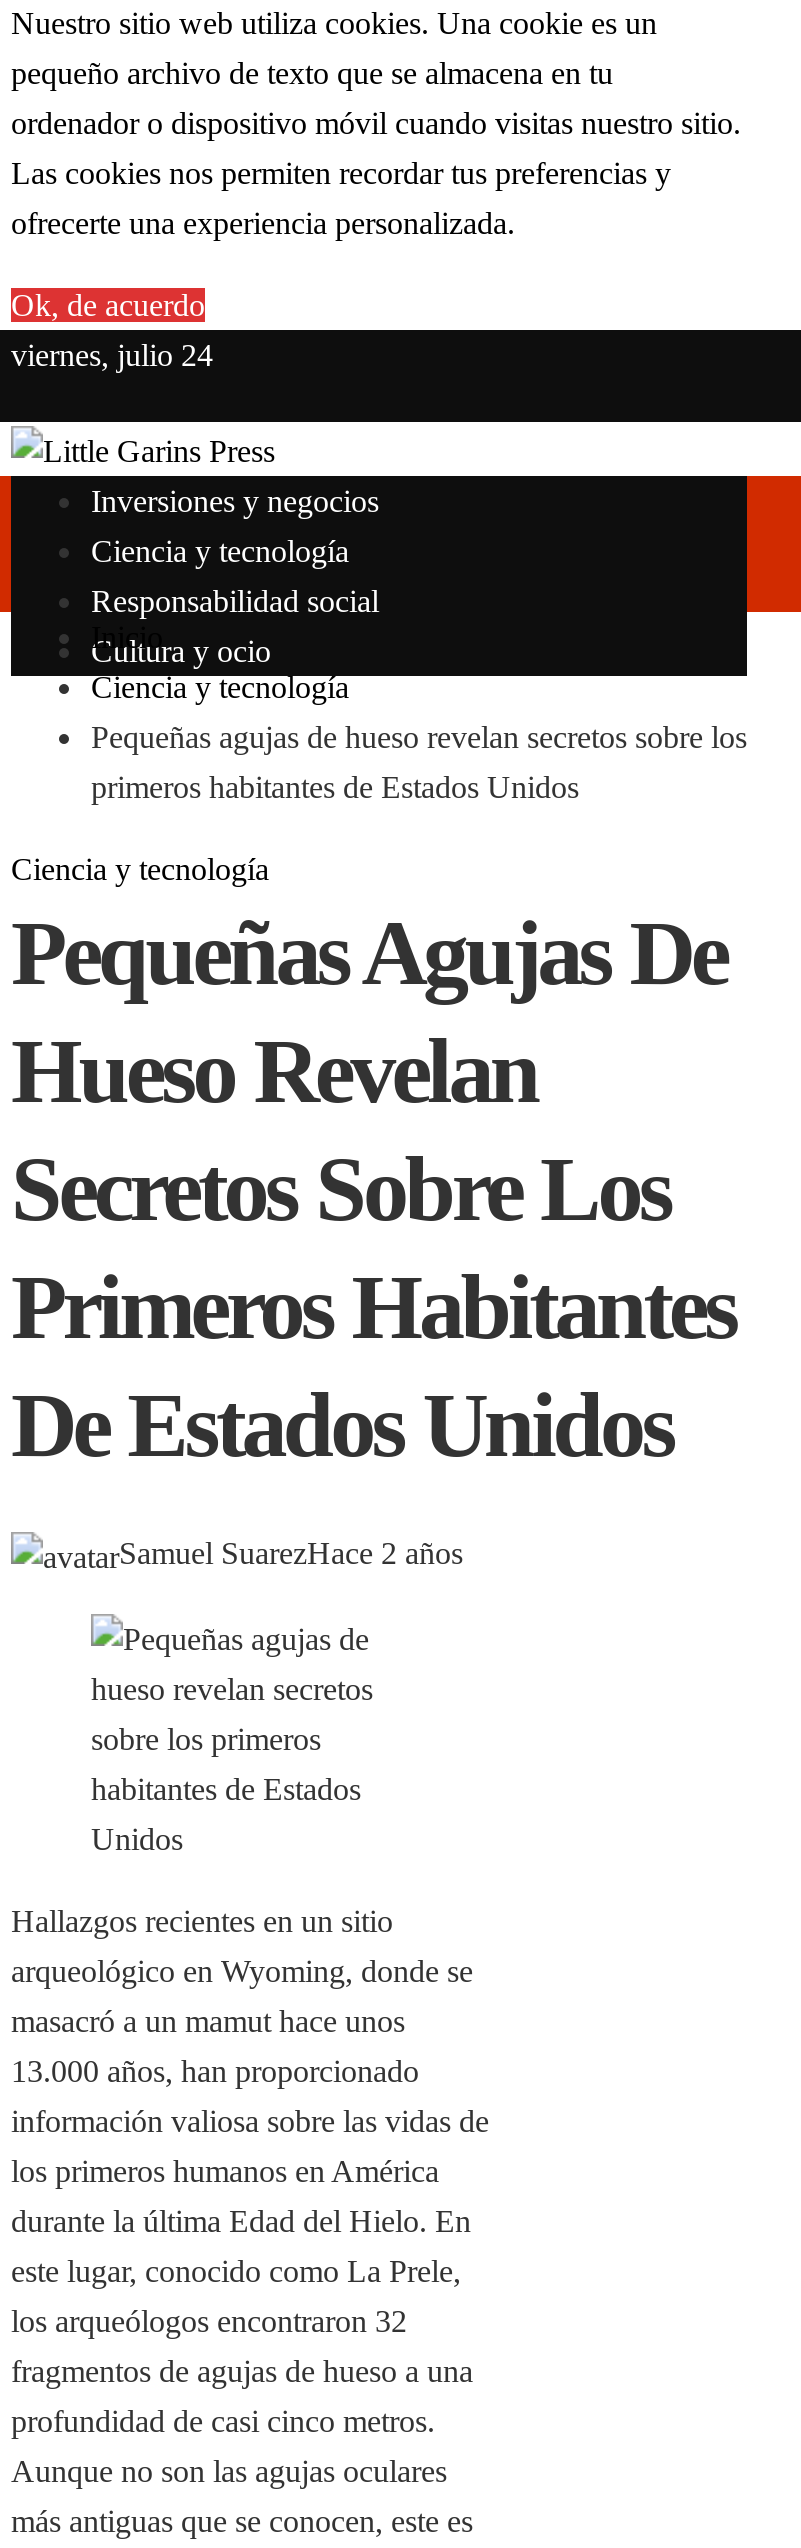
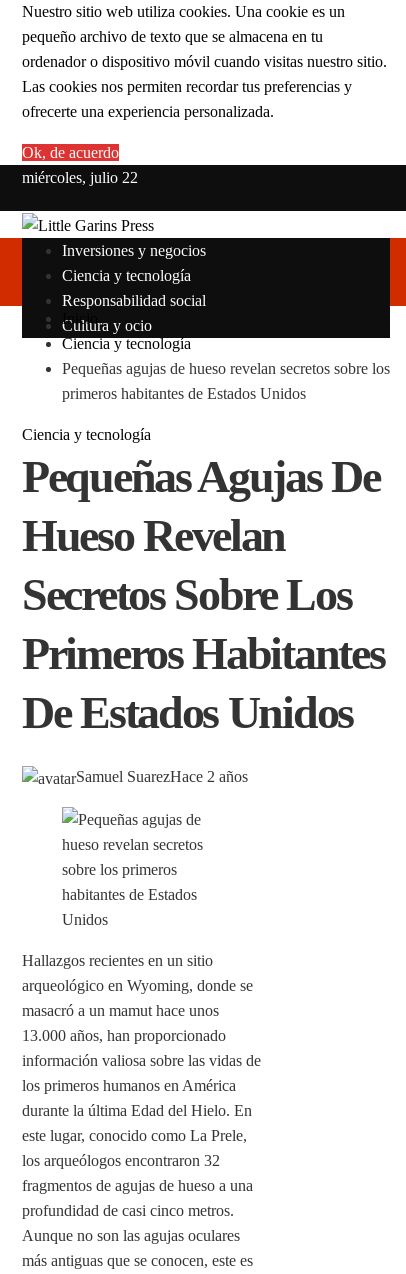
[11,338,213,372] viernes, julio 24 -> [22,169,138,186] miércoles, julio 22

